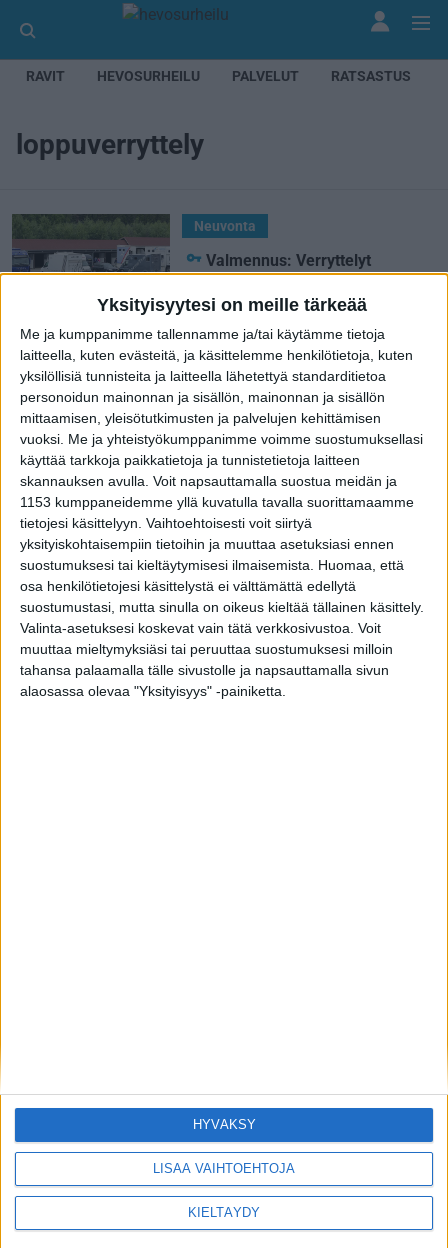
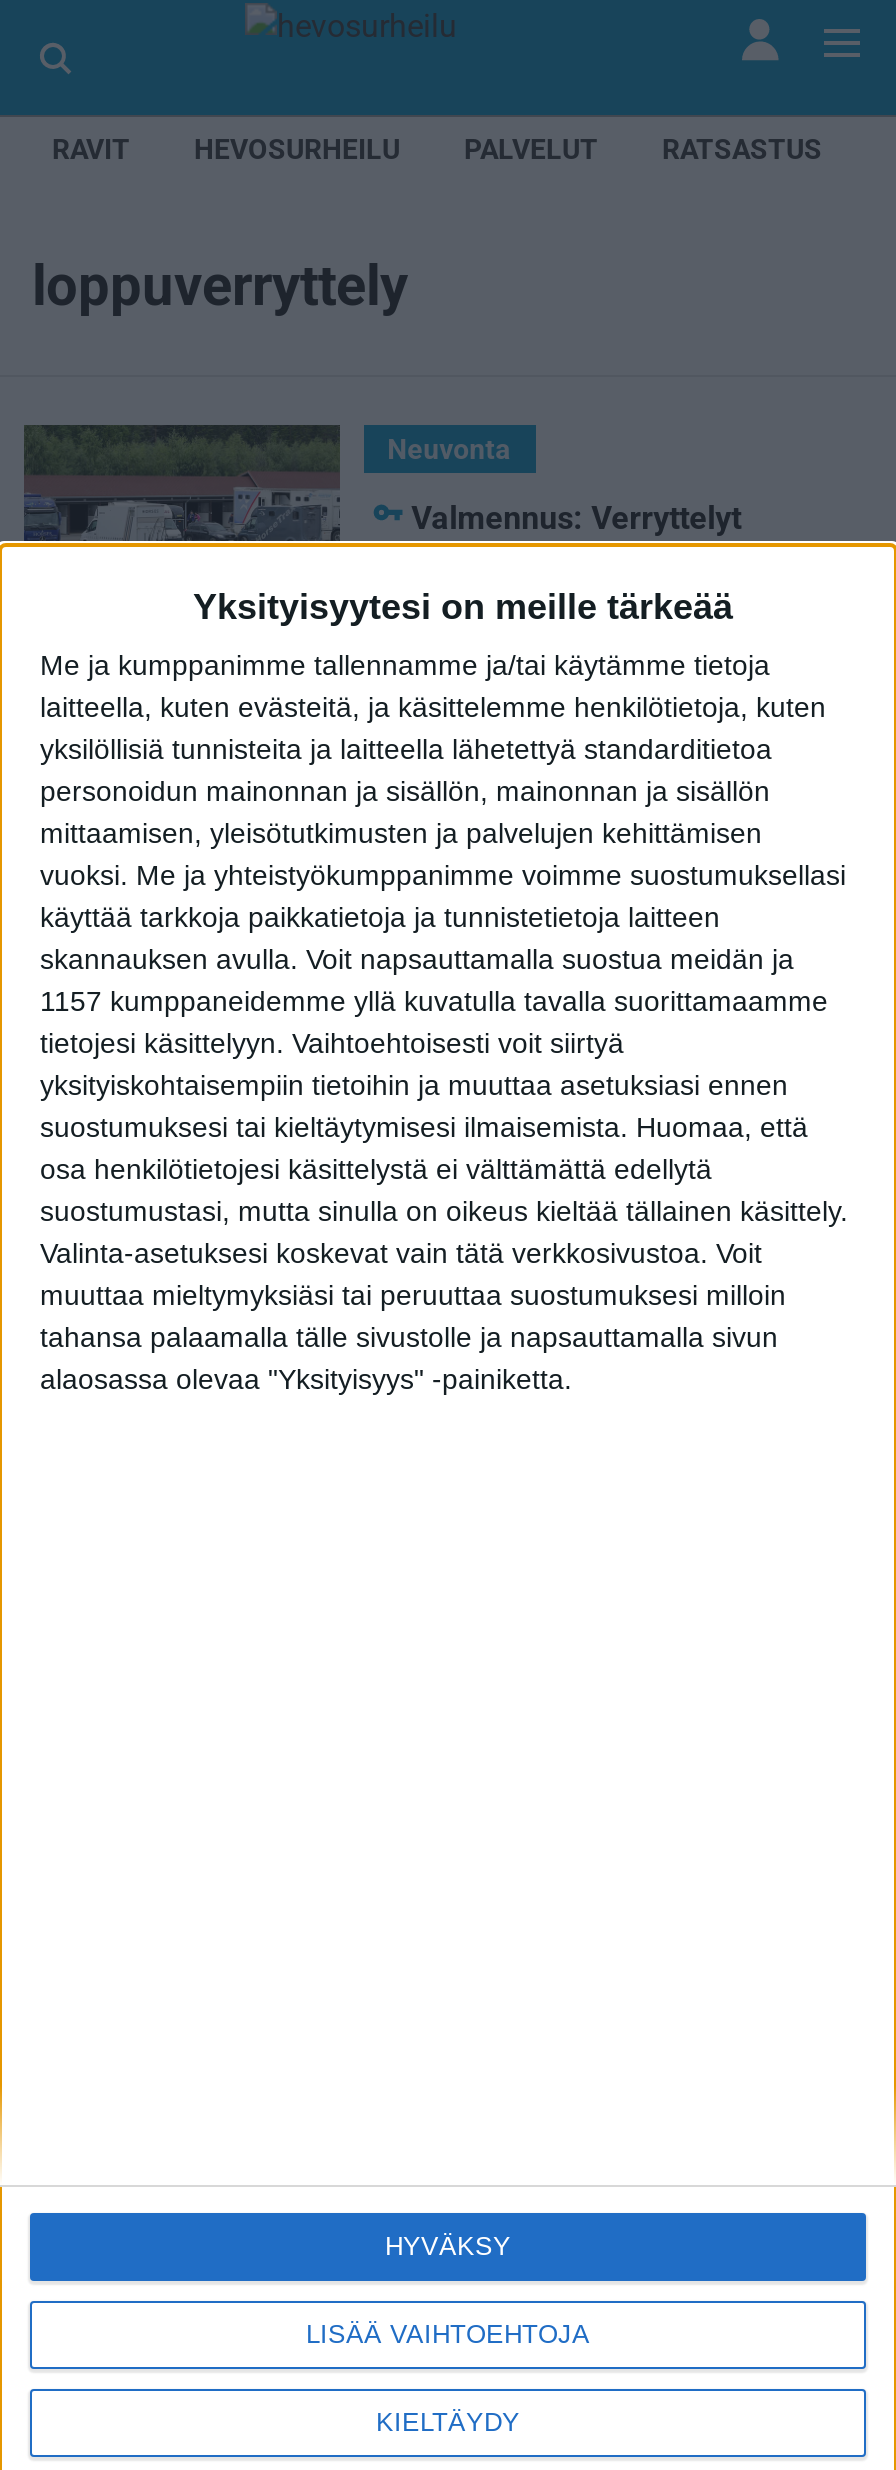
[20,494,414,510] 1153 kumppaneidemme yllä kuvatulla tavalla suorittamaamme -> [40,985,828,1017] 1157 kumppaneidemme yllä kuvatulla tavalla suorittamaamme

